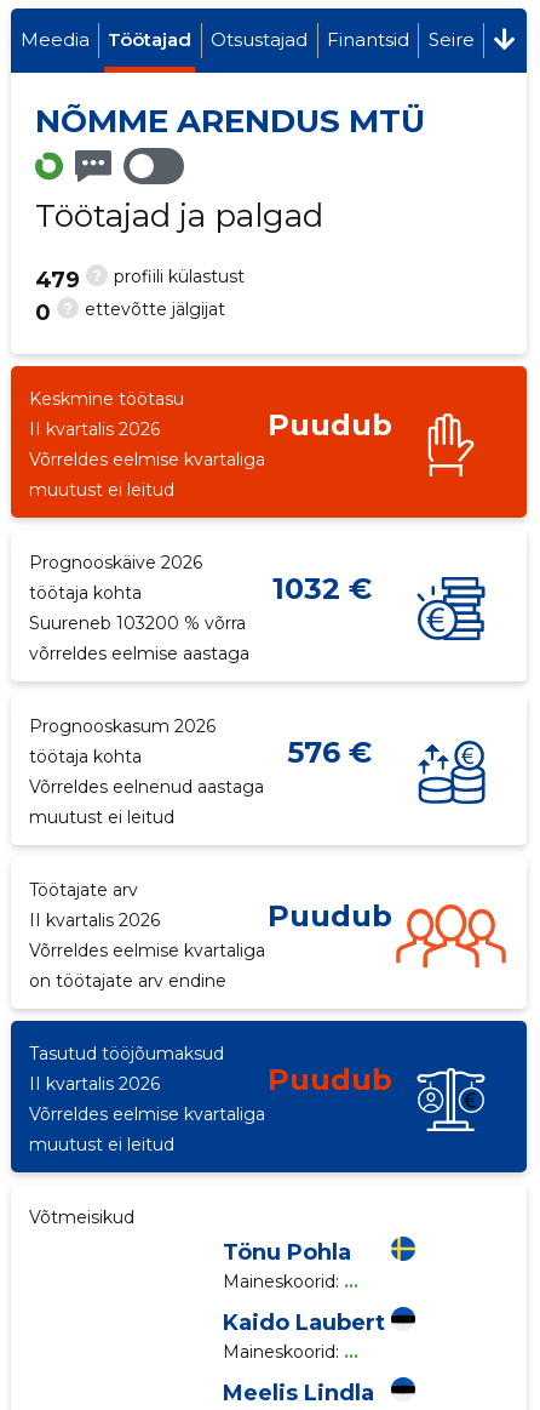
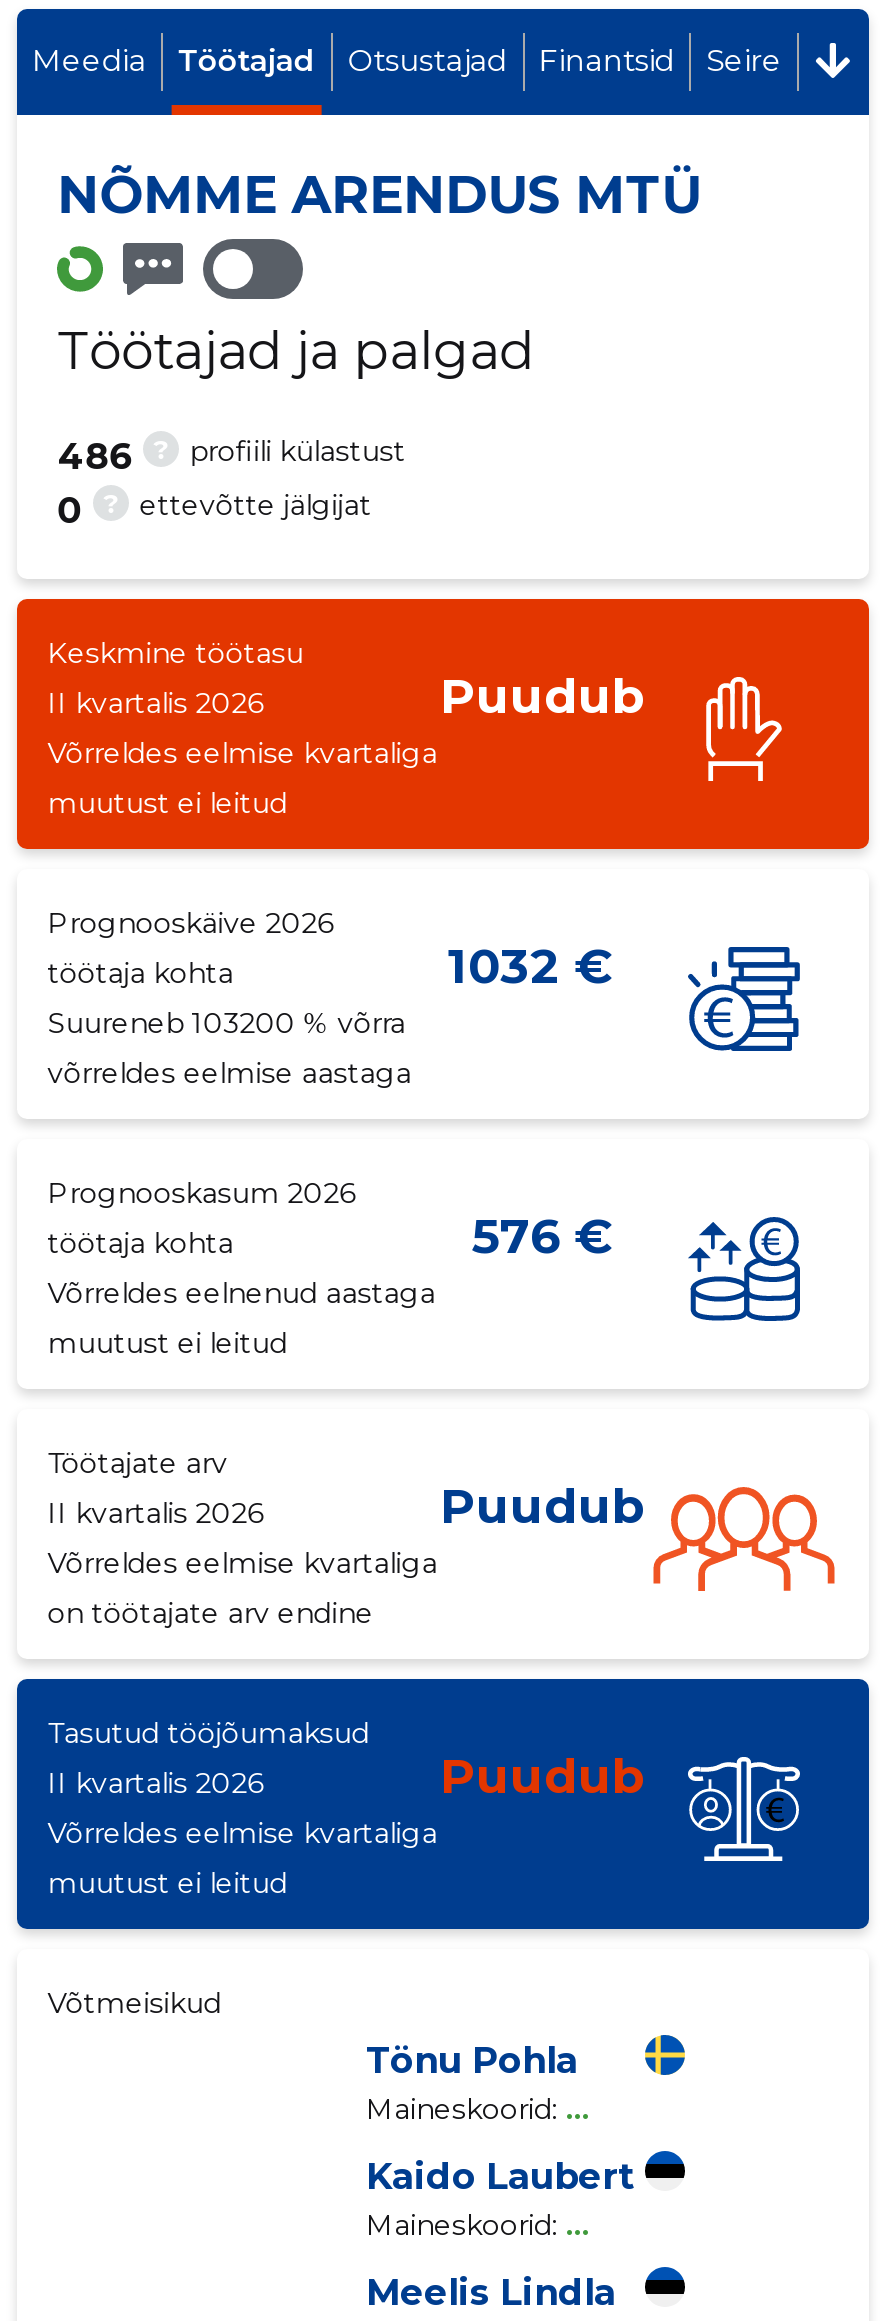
[35,267,80,294] 479 -> [57,436,133,480] 486

